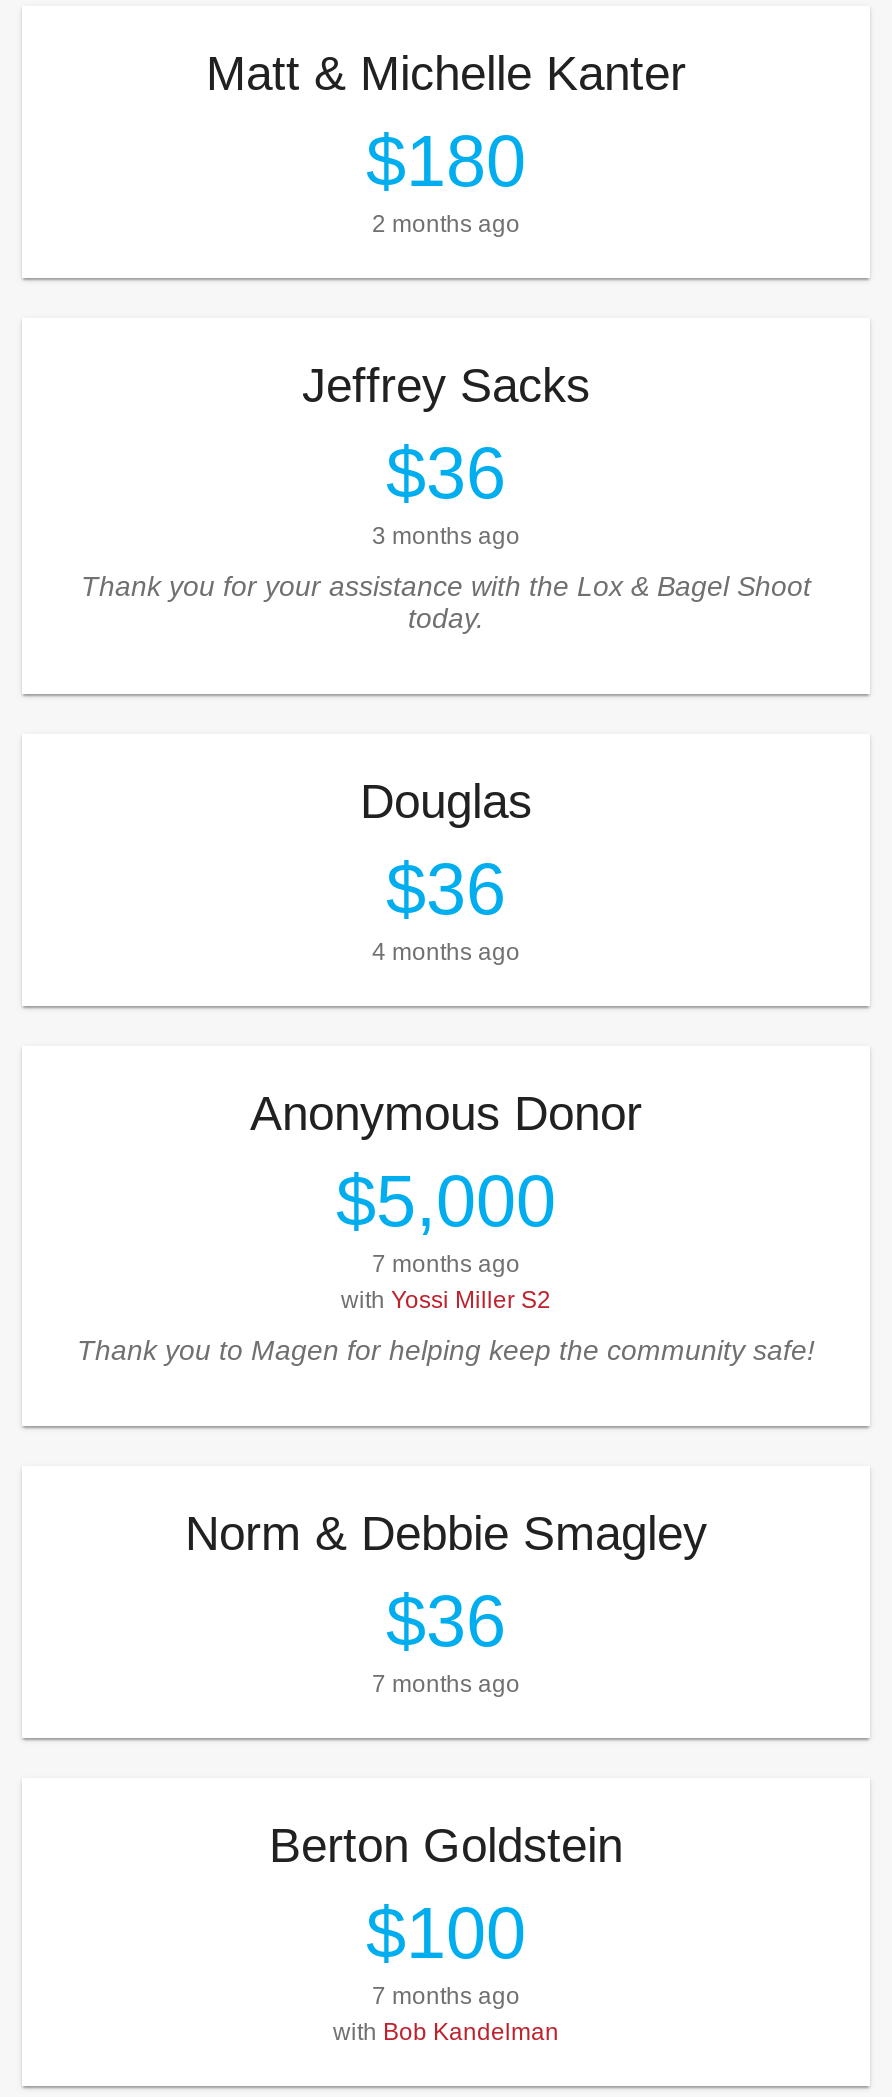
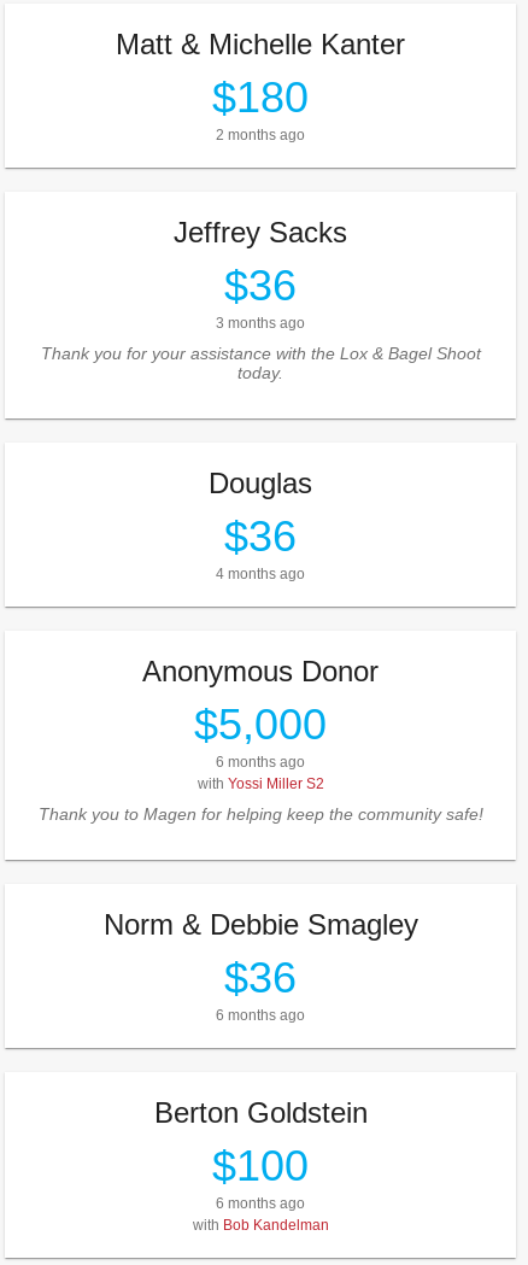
[372,1250,520,1278] 7 months ago -> [216,754,305,771] 6 months ago
[372,1670,520,1698] 7 months ago -> [216,1007,305,1024] 6 months ago
[372,1982,520,2010] 7 months ago -> [216,1195,305,1212] 6 months ago

